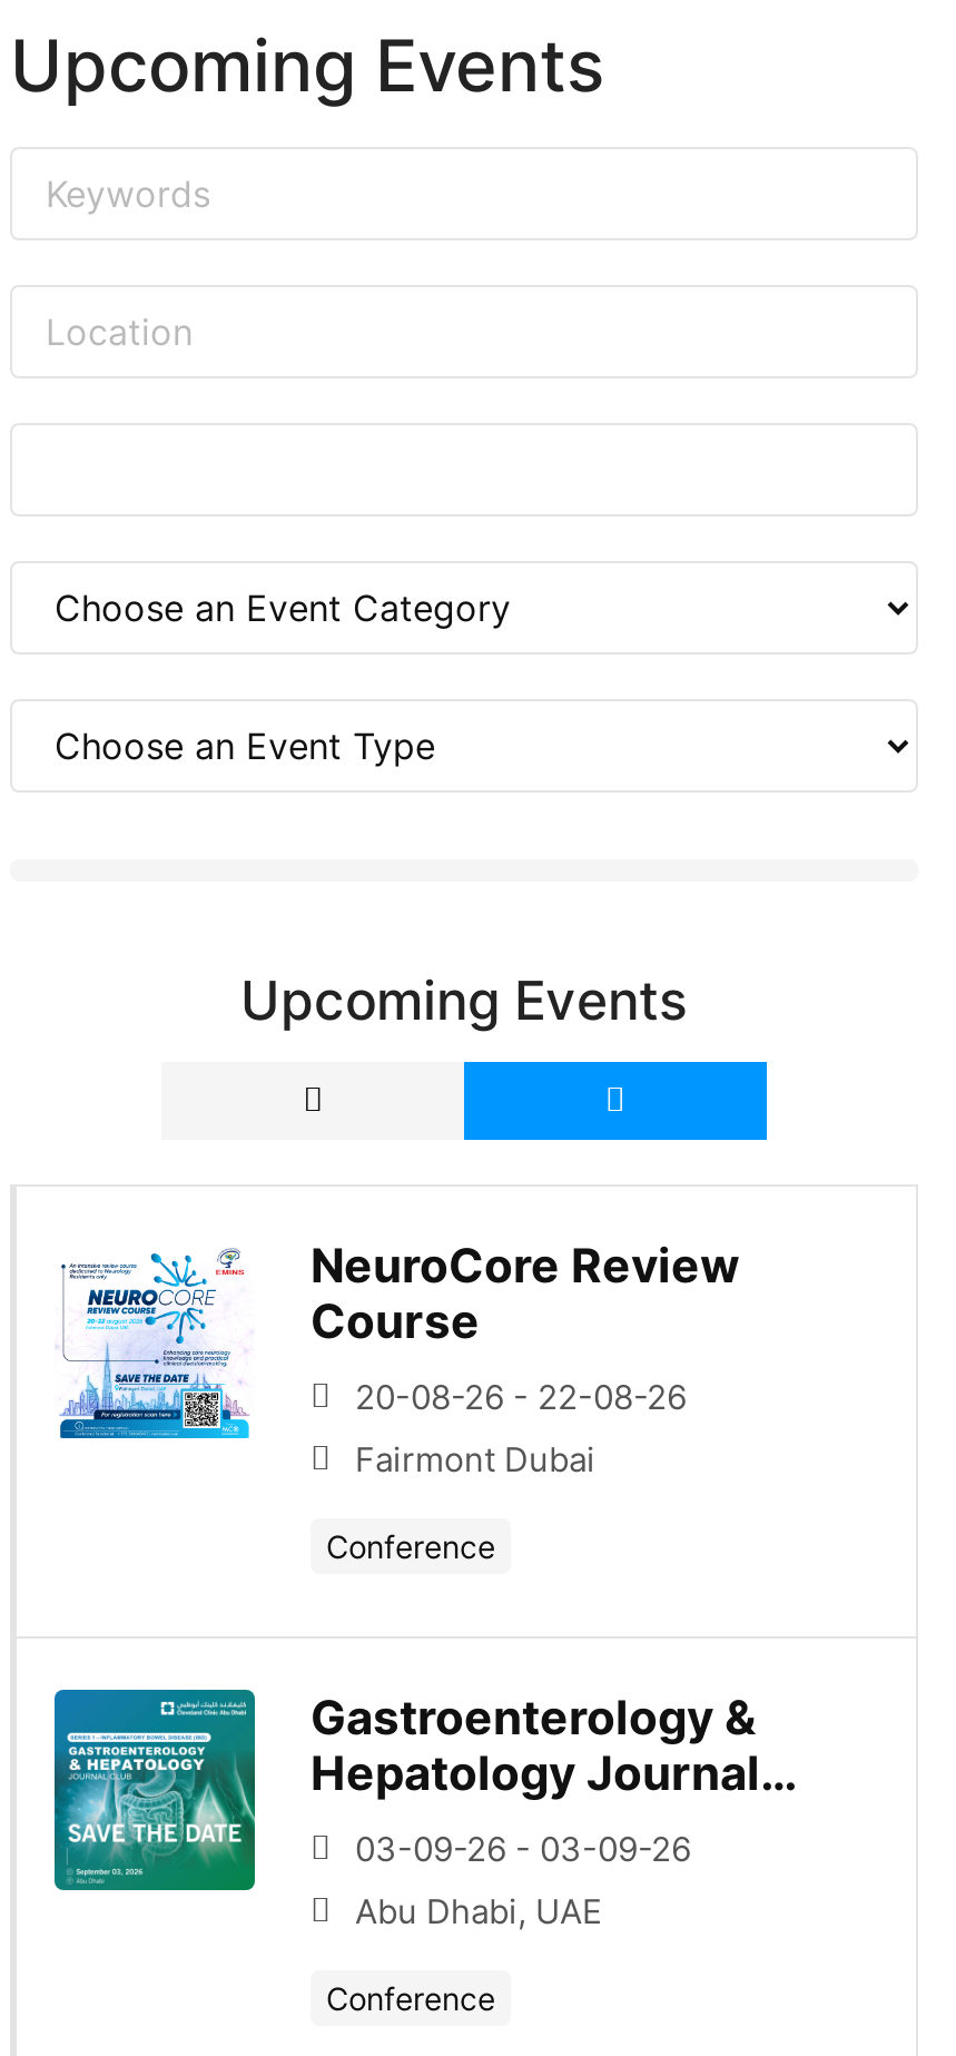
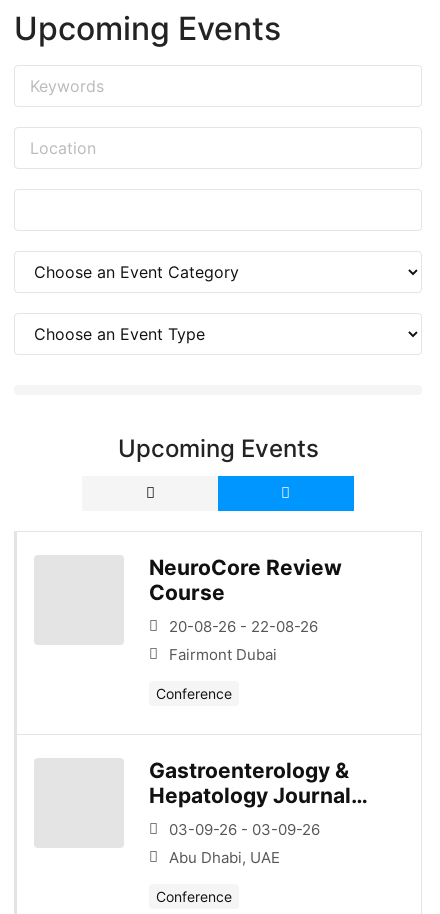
[59,1249,250,1440] [image] -> none
[52,1688,257,1892] [image] -> none

